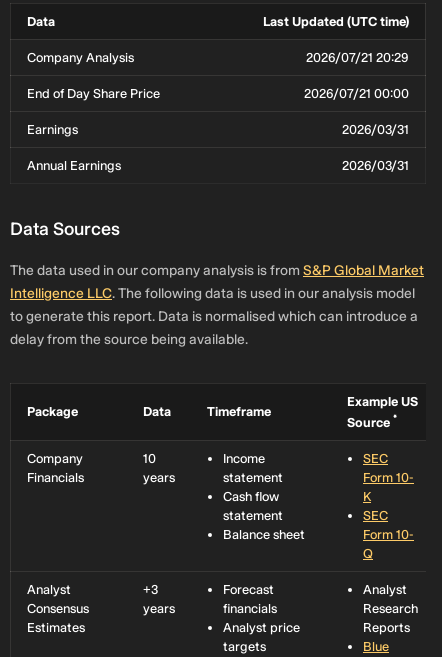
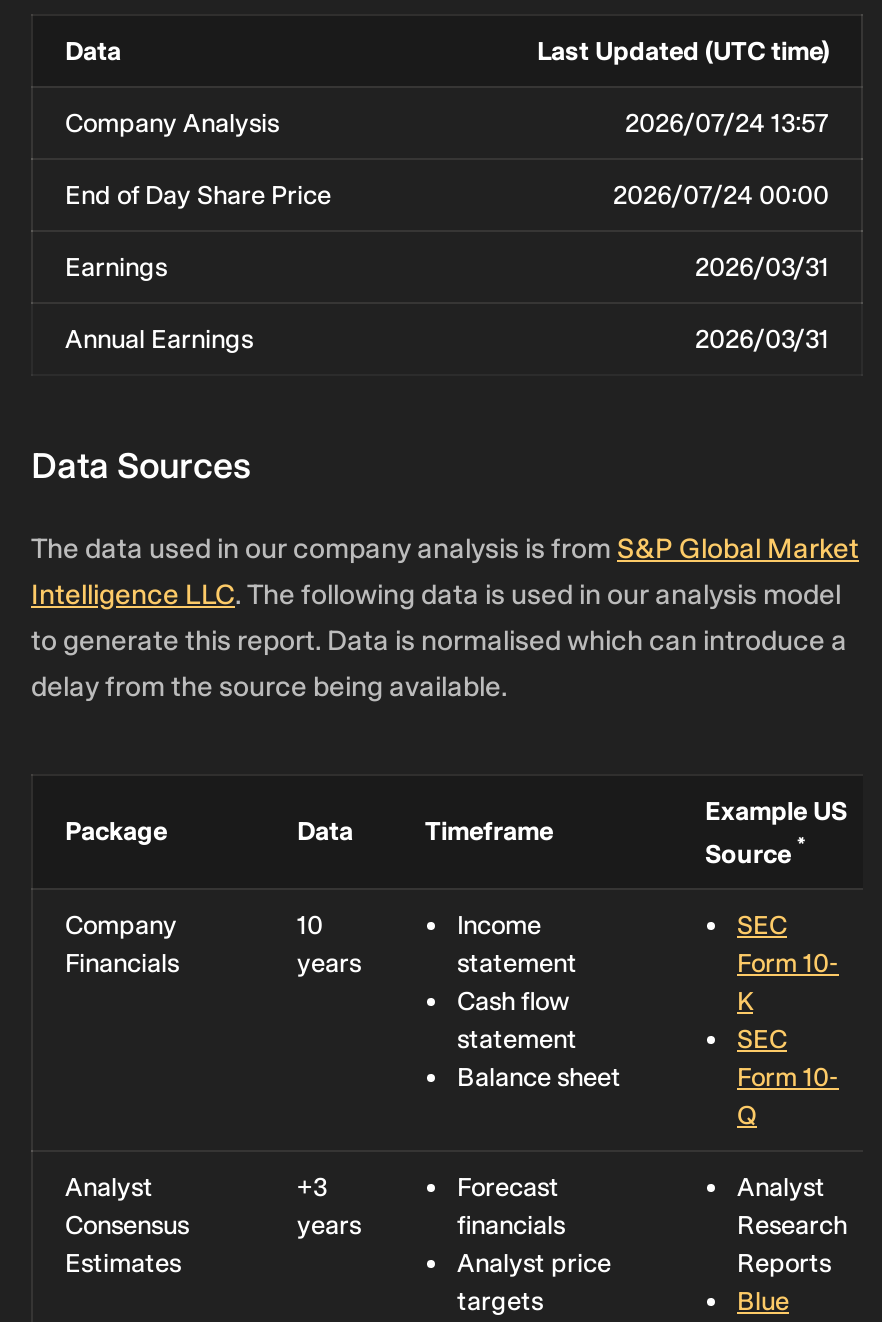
[306,50,409,65] 2026/07/21 20:29 -> [625,108,829,138] 2026/07/24 13:57
[304,86,409,101] 2026/07/21 00:00 -> [613,180,829,210] 2026/07/24 00:00

